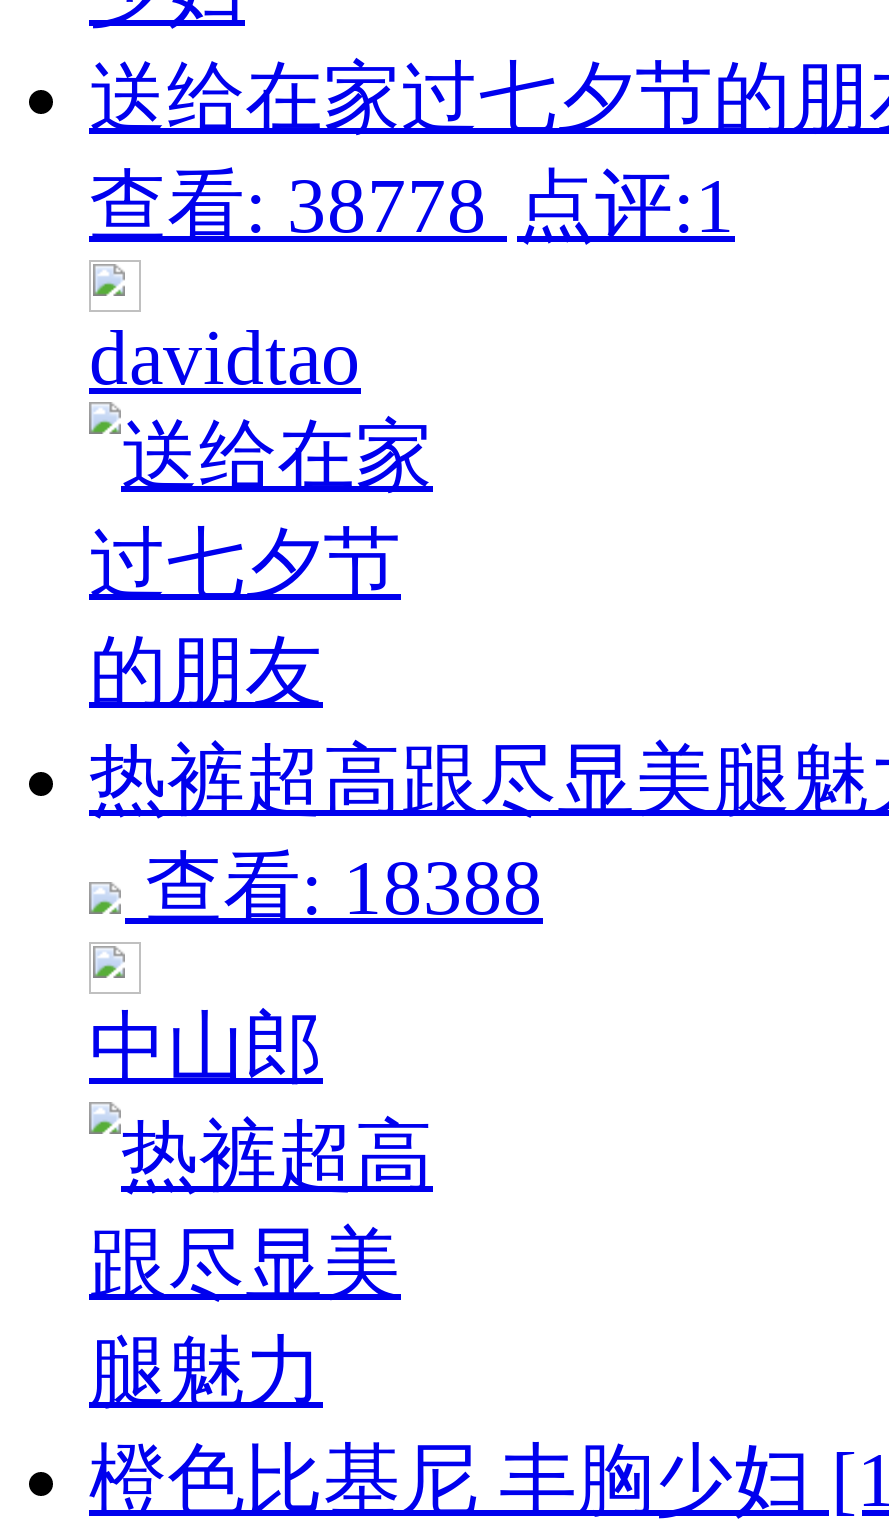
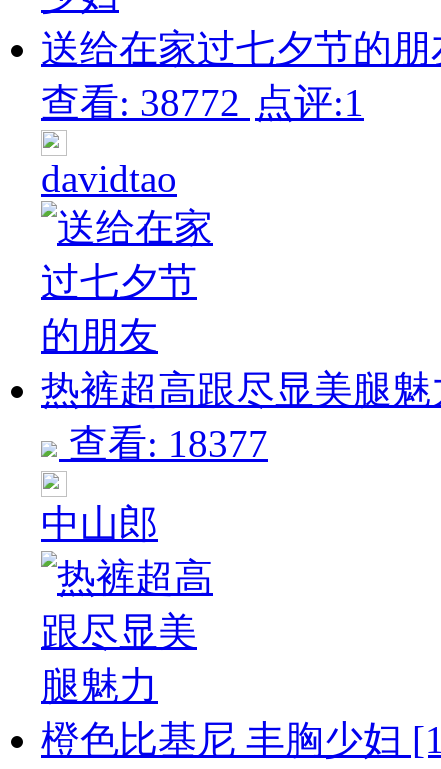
[89,162,735,248] 查看: 38778 点评:1 -> [41,81,364,124] 查看: 38772 点评:1
[145,844,543,930] 查看: 18388 -> [69,422,268,465] 查看: 18377

